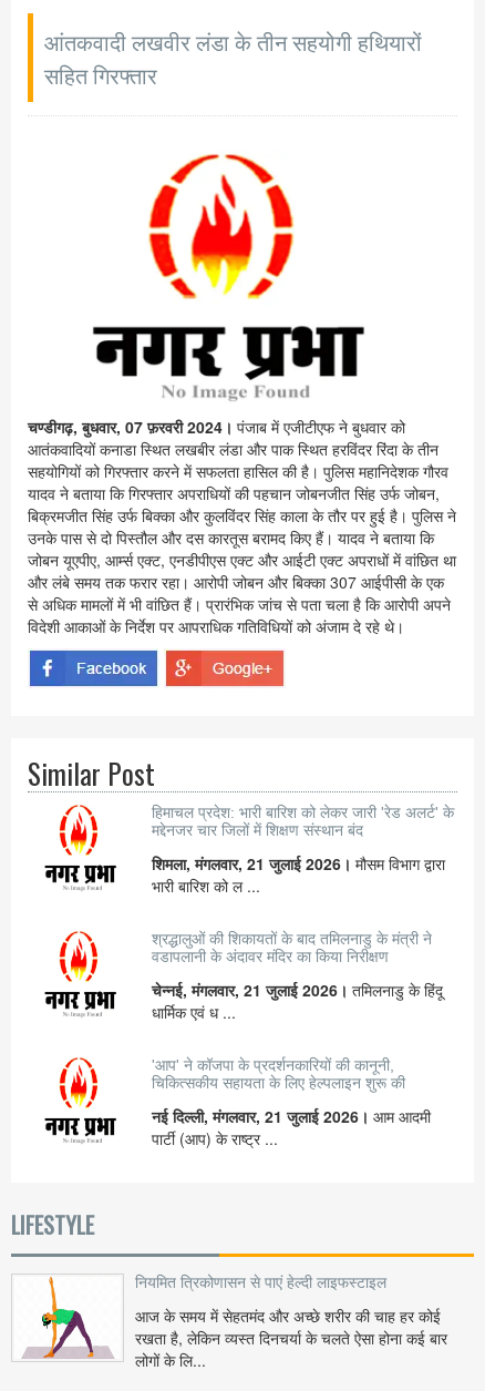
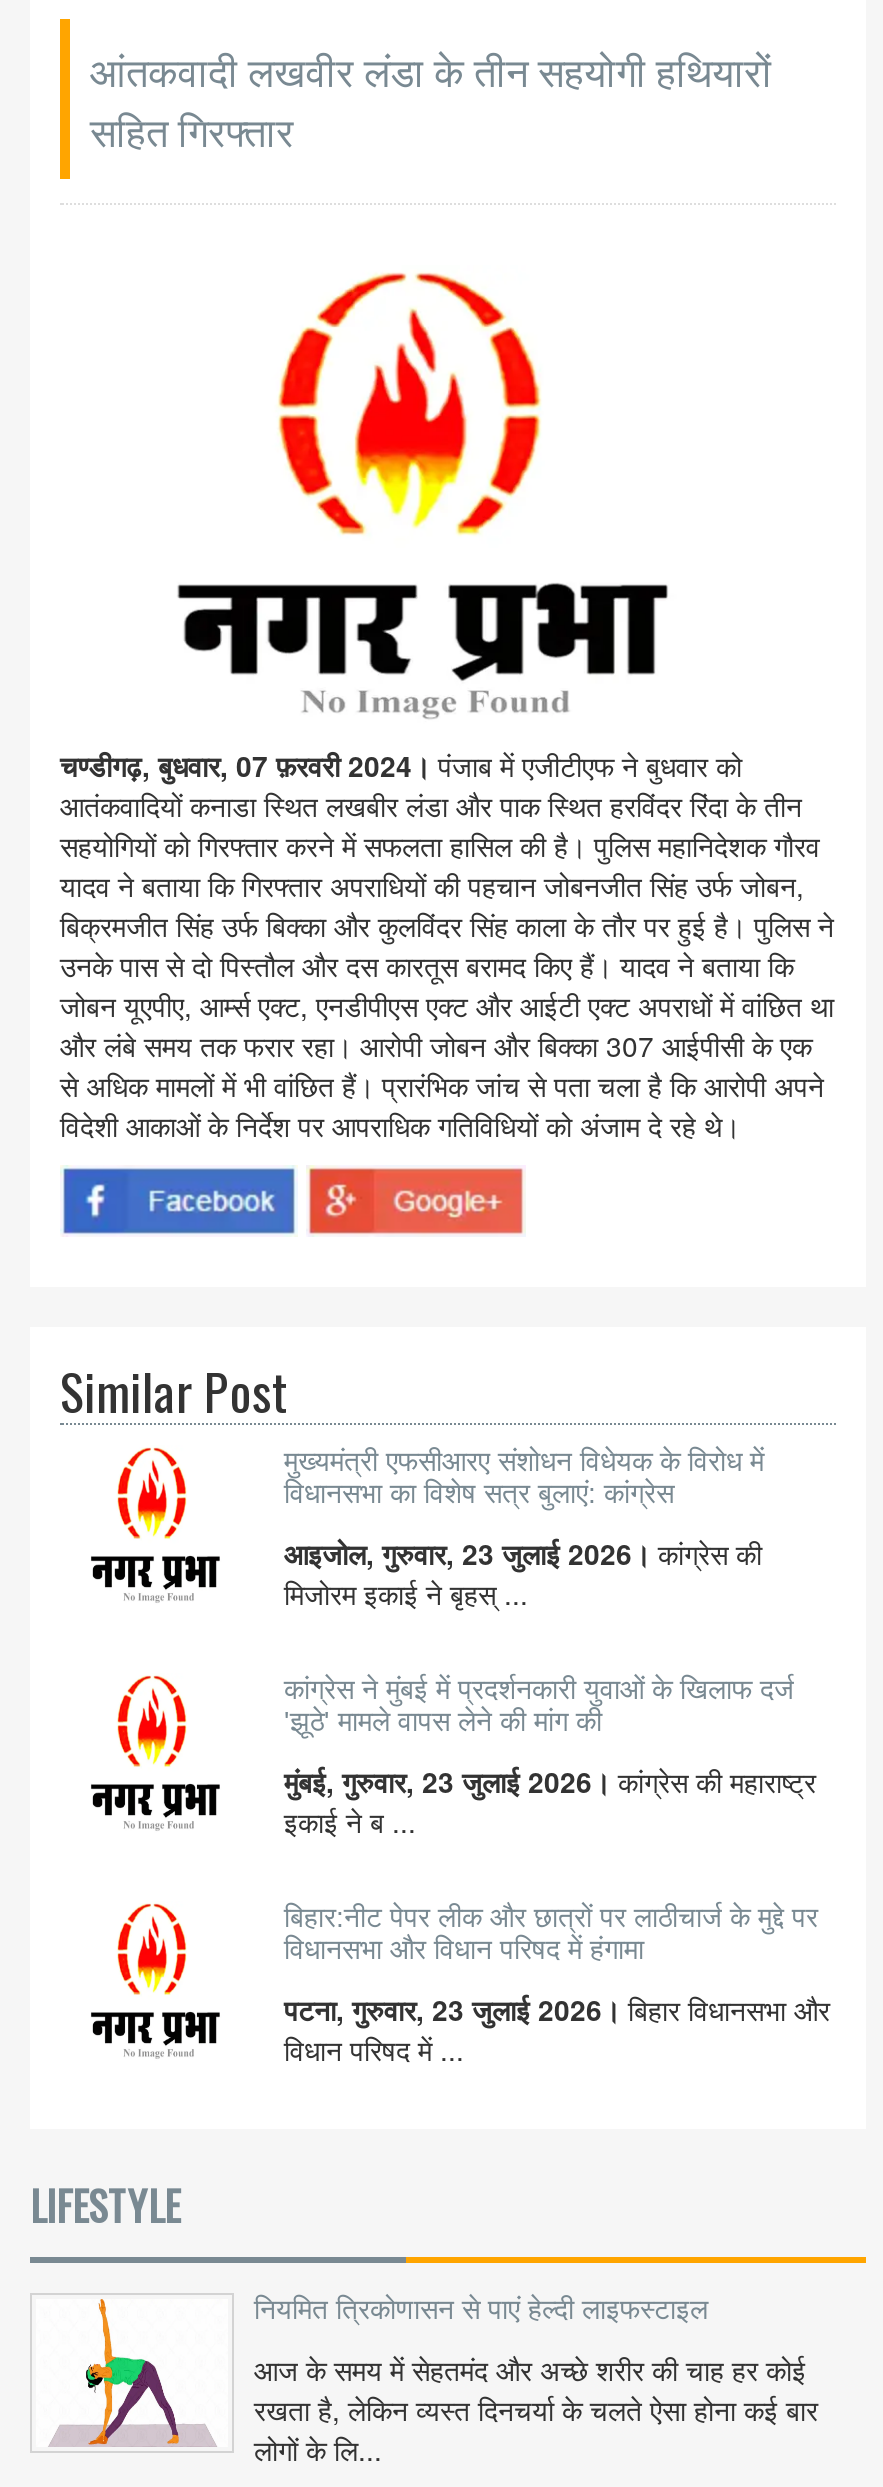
[152,804,454,839] हिमाचल प्रदेश: भारी बारिश को लेकर जारी 'रेड अलर्ट' के | मद्देनजर चार जिलों में शिक्षण संस्थान बंद -> [284,1446,764,1510] मुख्यमंत्री एफसीआरए संशोधन विधेयक के विरोध में | विधानसभा का विशेष सत्र बुलाएं: कांग्रेस
[152,853,445,897] शिमला, मंगलवार, 21 जुलाई 2026। मौसम विभाग द्वारा | भारी बारिश को ल ... -> [284,1534,762,1614] आइजोल, गुरुवार, 23 जुलाई 2026। कांग्रेस की | मिजोरम इकाई ने बृहस् ...
[152,930,432,966] श्रद्धालुओं की शिकायतों के बाद तमिलनाडु के मंत्री ने | वडापलानी के अंदावर मंदिर का किया निरीक्षण -> [284,1674,794,1738] कांग्रेस ने मुंबई में प्रदर्शनकारी युवाओं के खिलाफ दर्ज | 'झूठे' मामले वापस लेने की मांग की
[152,979,443,1023] चेन्नई, मंगलवार, 21 जुलाई 2026। तमिलनाडु के हिंदू | धार्मिक एवं ध ... -> [284,1762,816,1842] मुंबई, गुरुवार, 23 जुलाई 2026। कांग्रेस की महाराष्ट्र | इकाई ने ब ...
[152,1057,405,1092] 'आप' ने कॉजपा के प्रदर्शनकारियों की कानूनी, | चिकित्सकीय सहायता के लिए हेल्पलाइन शुरू की -> [284,1902,818,1966] बिहार:नीट पेपर लीक और छात्रों पर लाठीचार्ज के मुद्दे पर | विधानसभा और विधान परिषद में हंगामा
[152,1105,431,1150] नई दिल्ली, मंगलवार, 21 जुलाई 2026। आम आदमी | पार्टी (आप) के राष्ट्र ... -> [284,1990,830,2070] पटना, गुरुवार, 23 जुलाई 2026। बिहार विधानसभा और | विधान परिषद में ...

